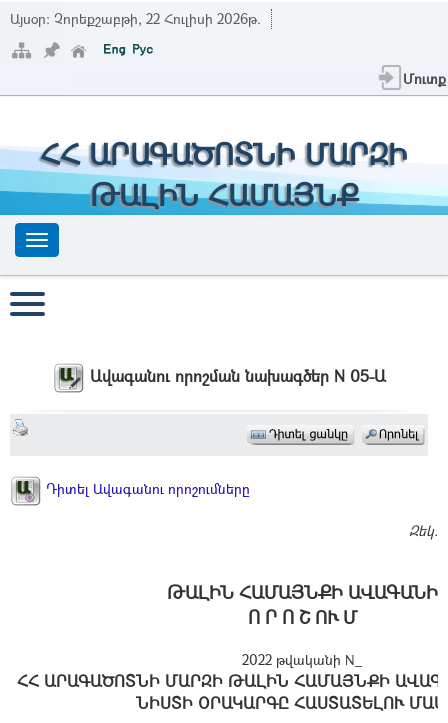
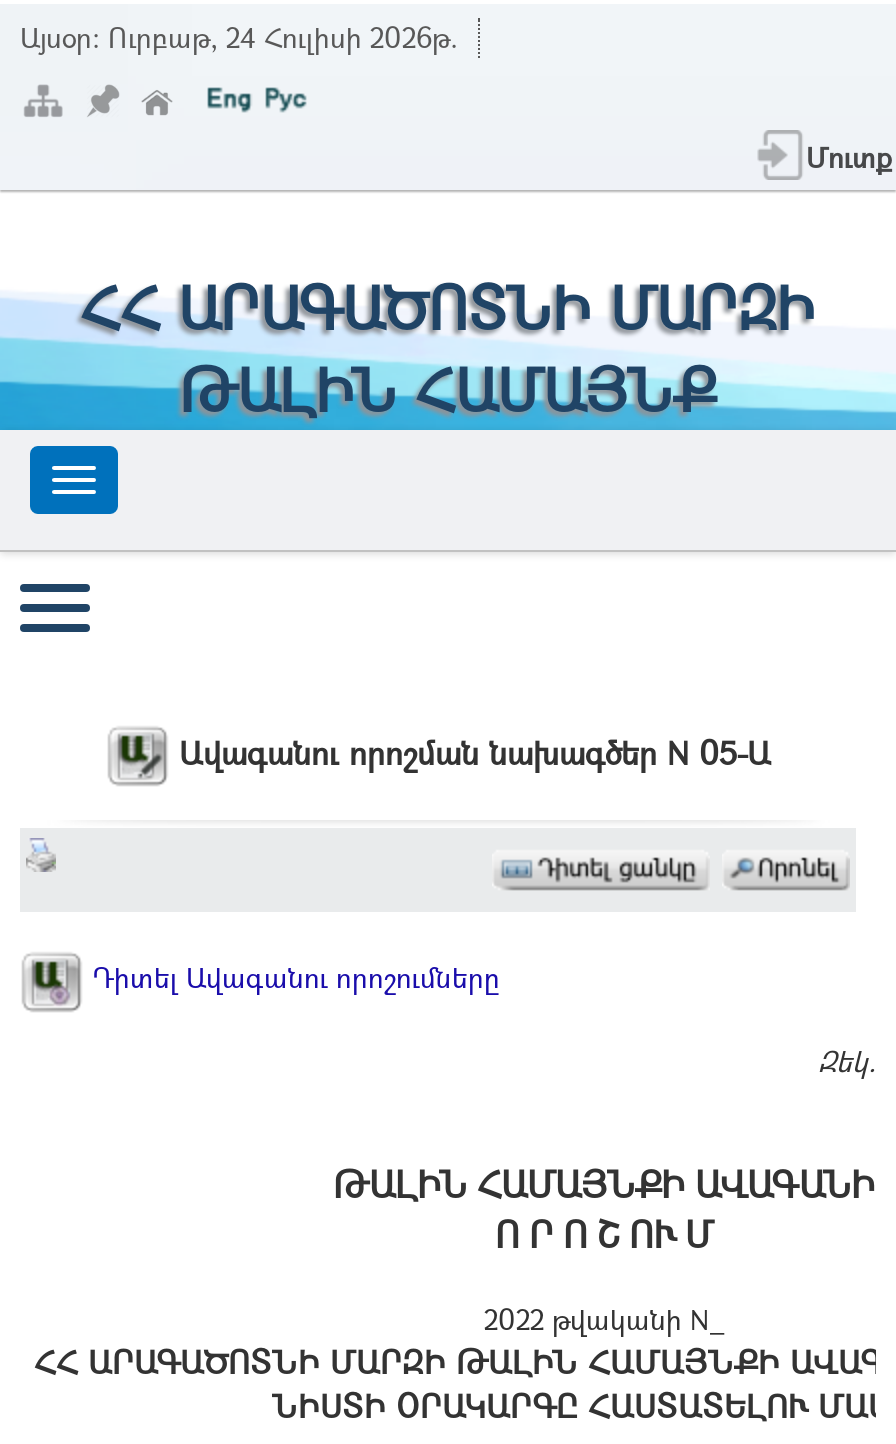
[10,9,261,28] Այսօր: Չորեքշաբթի, 22 Հուլիսի 2026թ. -> [20,18,458,56] Այսօր: Ուրբաթ, 24 Հուլիսի 2026թ.

